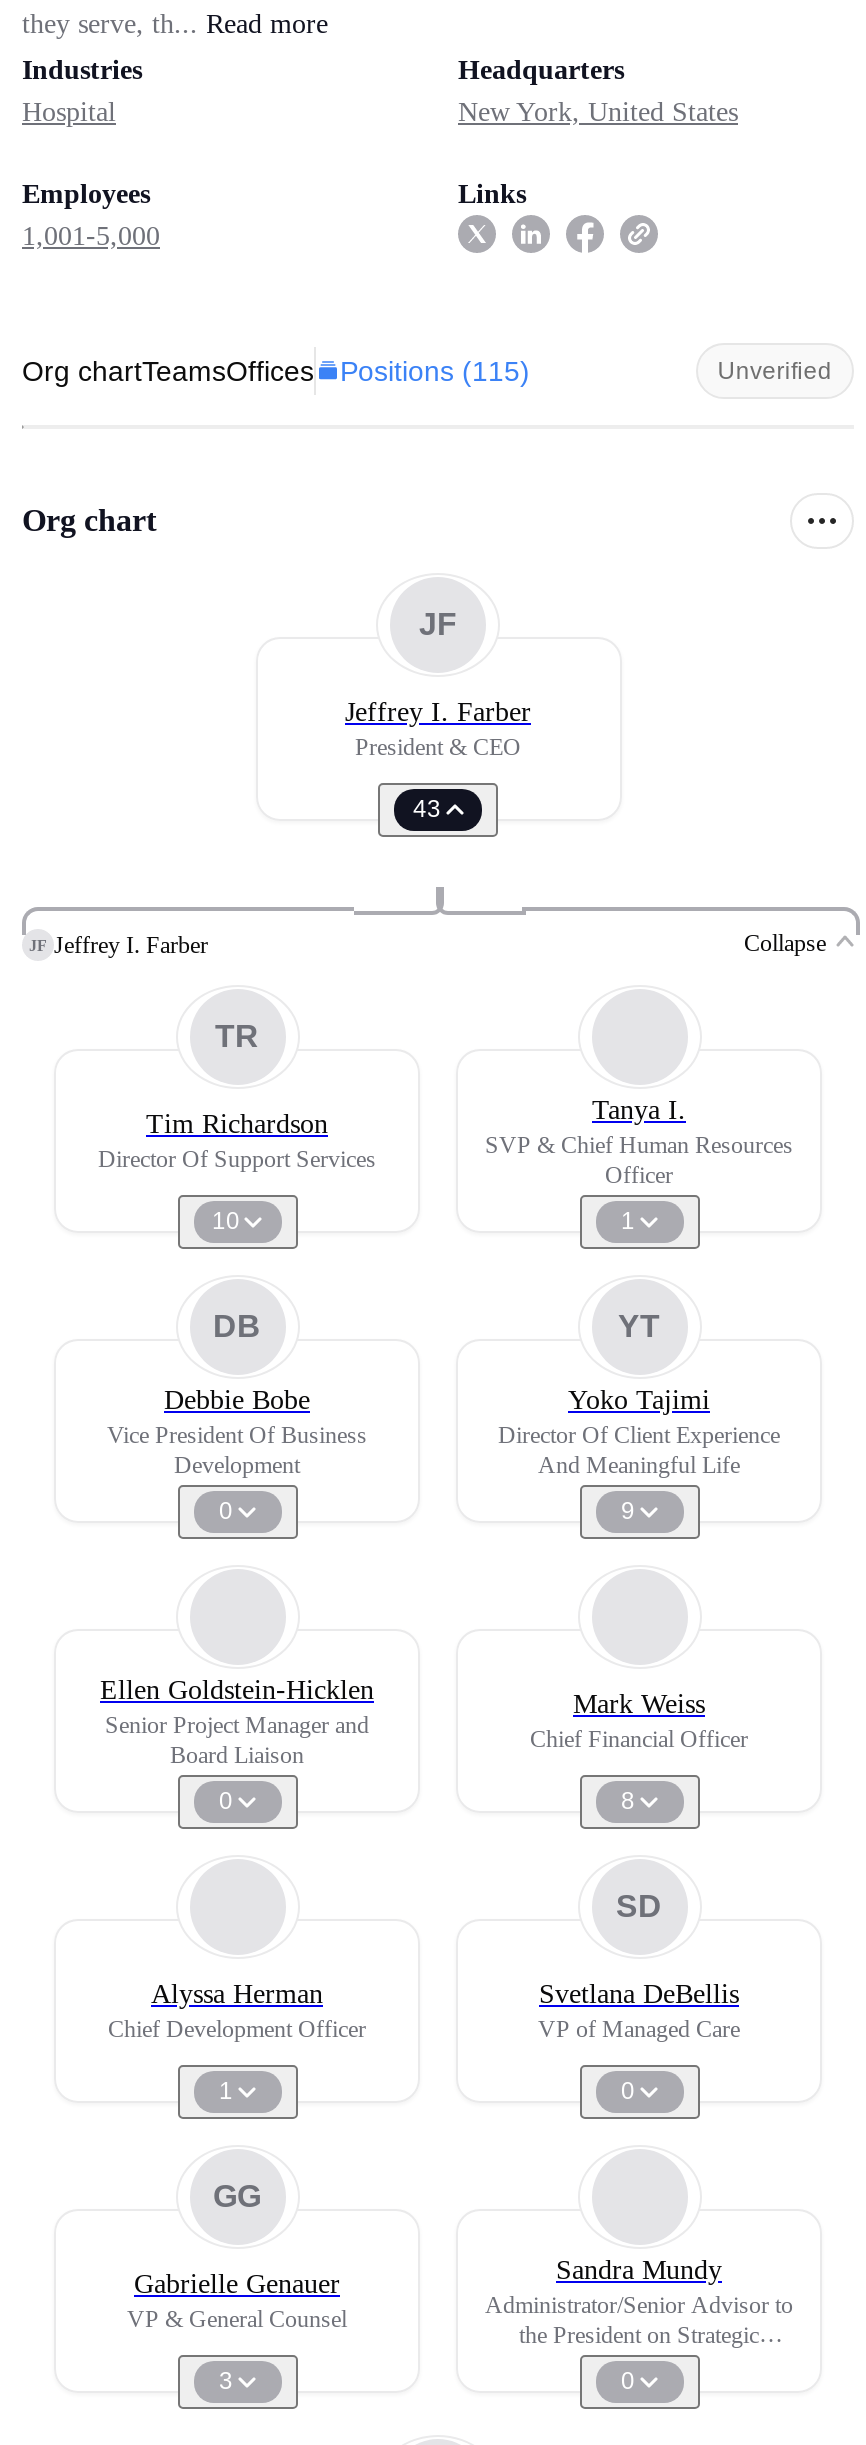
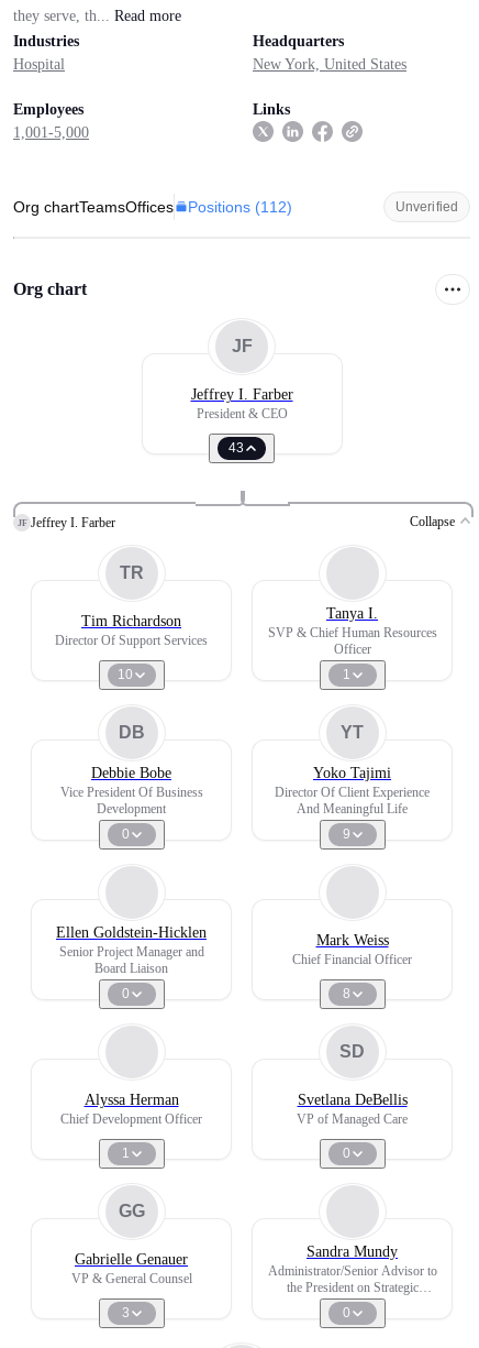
[22,355,530,387] Org chartTeamsOffices Positions (115) -> [13,198,292,216] Org chartTeamsOffices Positions (112)

